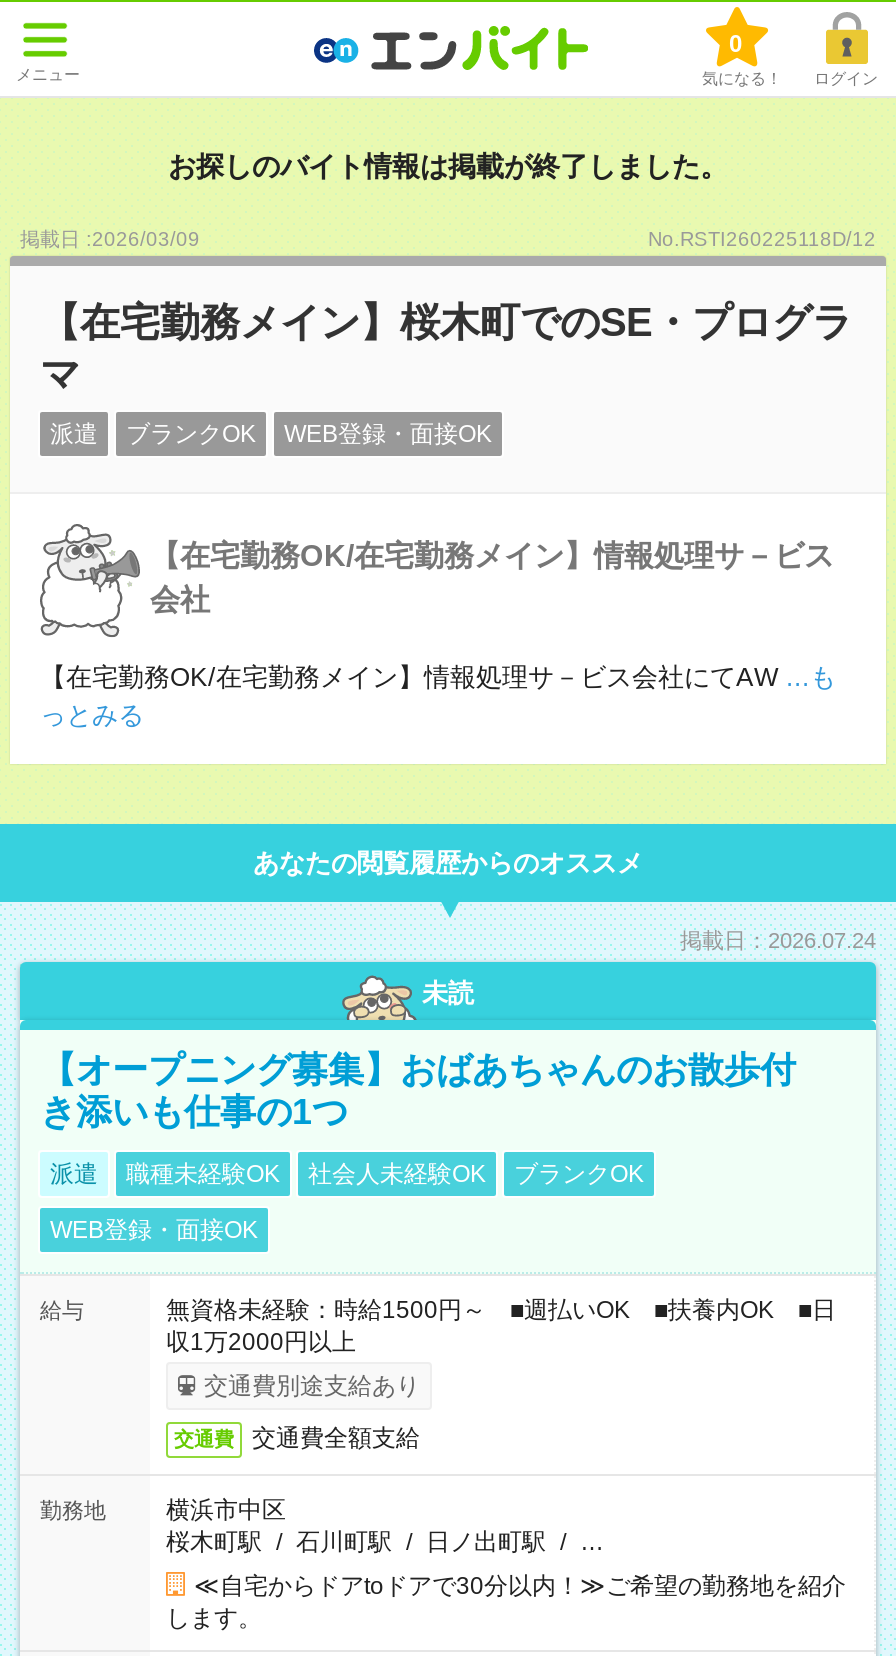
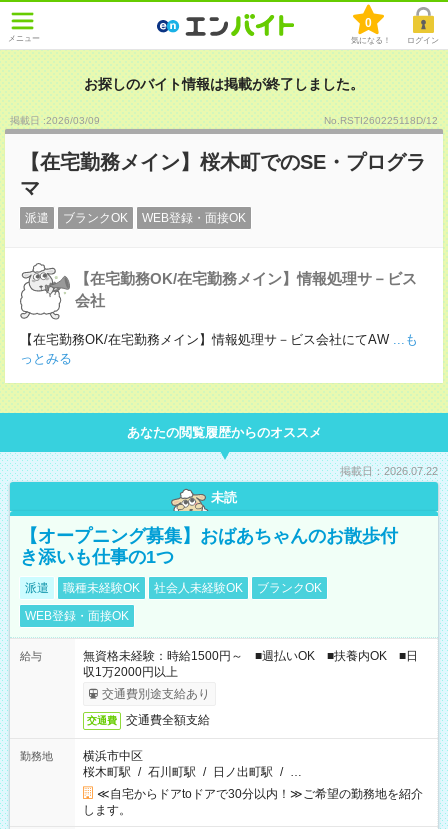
[680,928,876,952] 掲載日：2026.07.24 -> [340,465,438,477] 掲載日：2026.07.22

